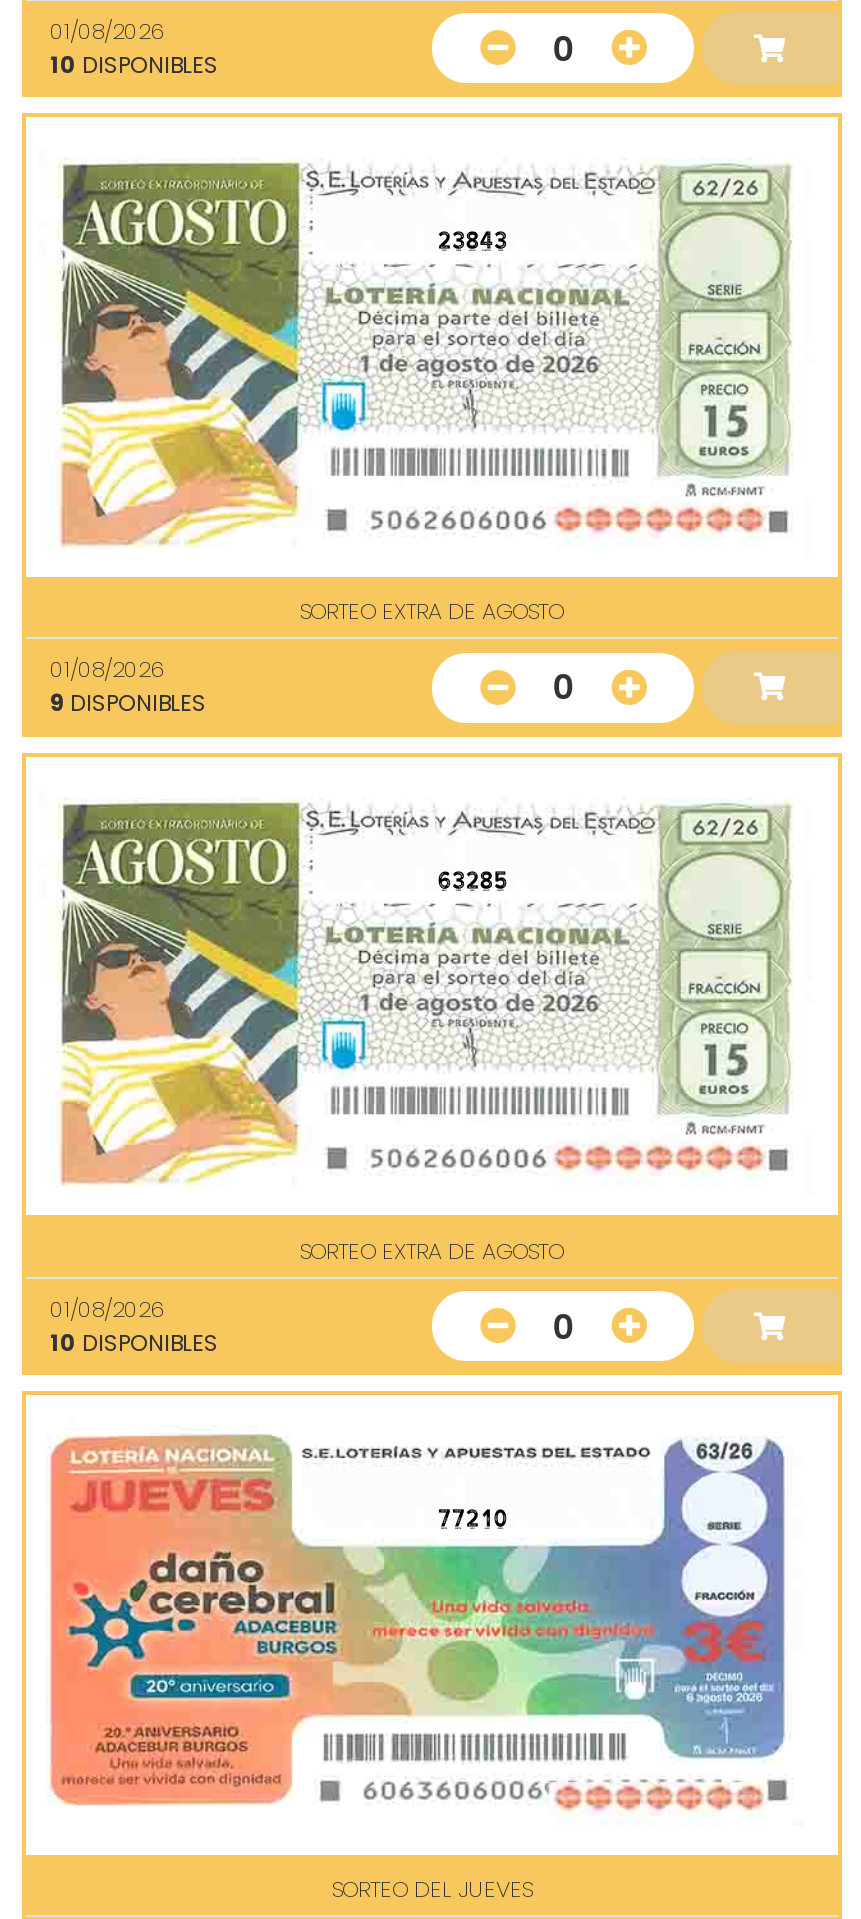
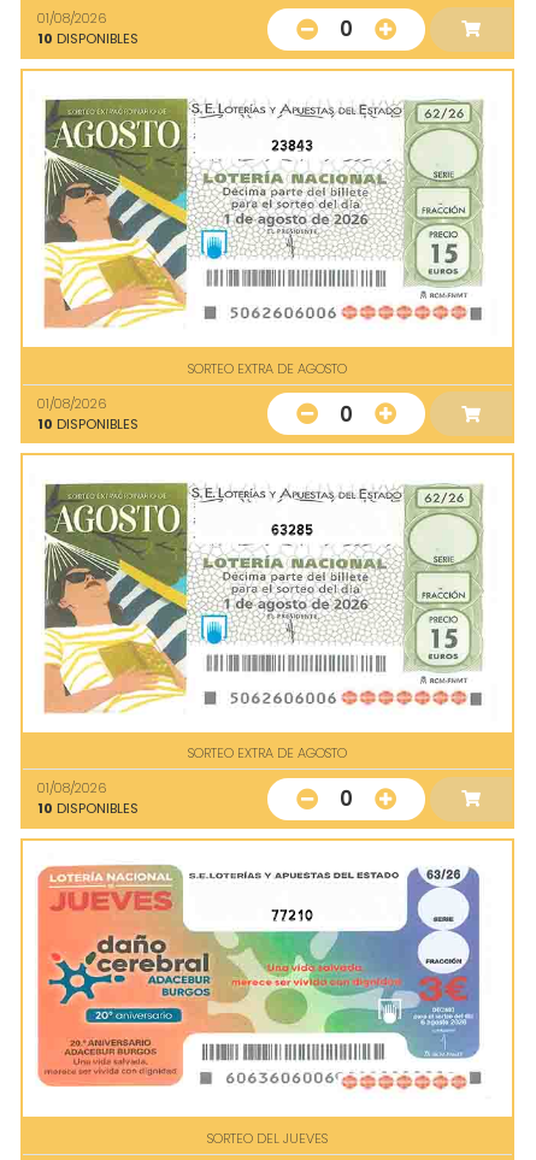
[50,687,206,719] 9 DISPONIBLES -> [37,414,139,433] 10 DISPONIBLES

